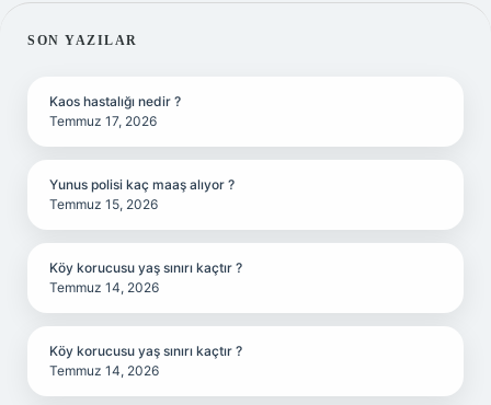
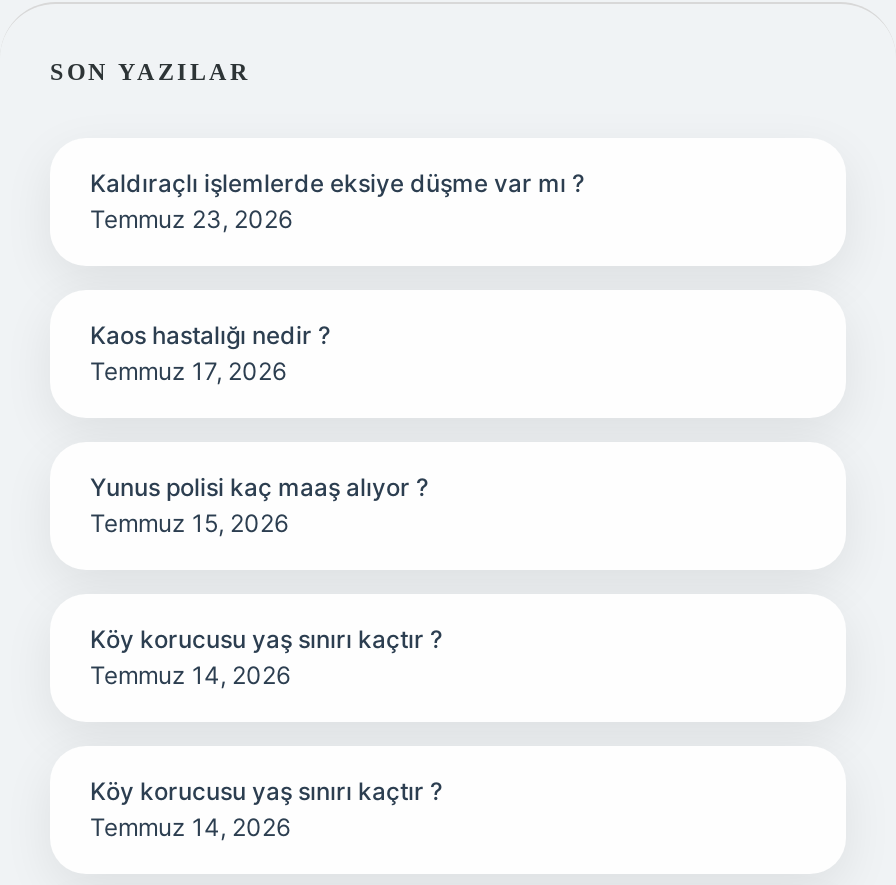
none -> [90,168,584,234] Kaldıraçlı işlemlerde eksiye düşme var mı ? | Temmuz 23, 2026

